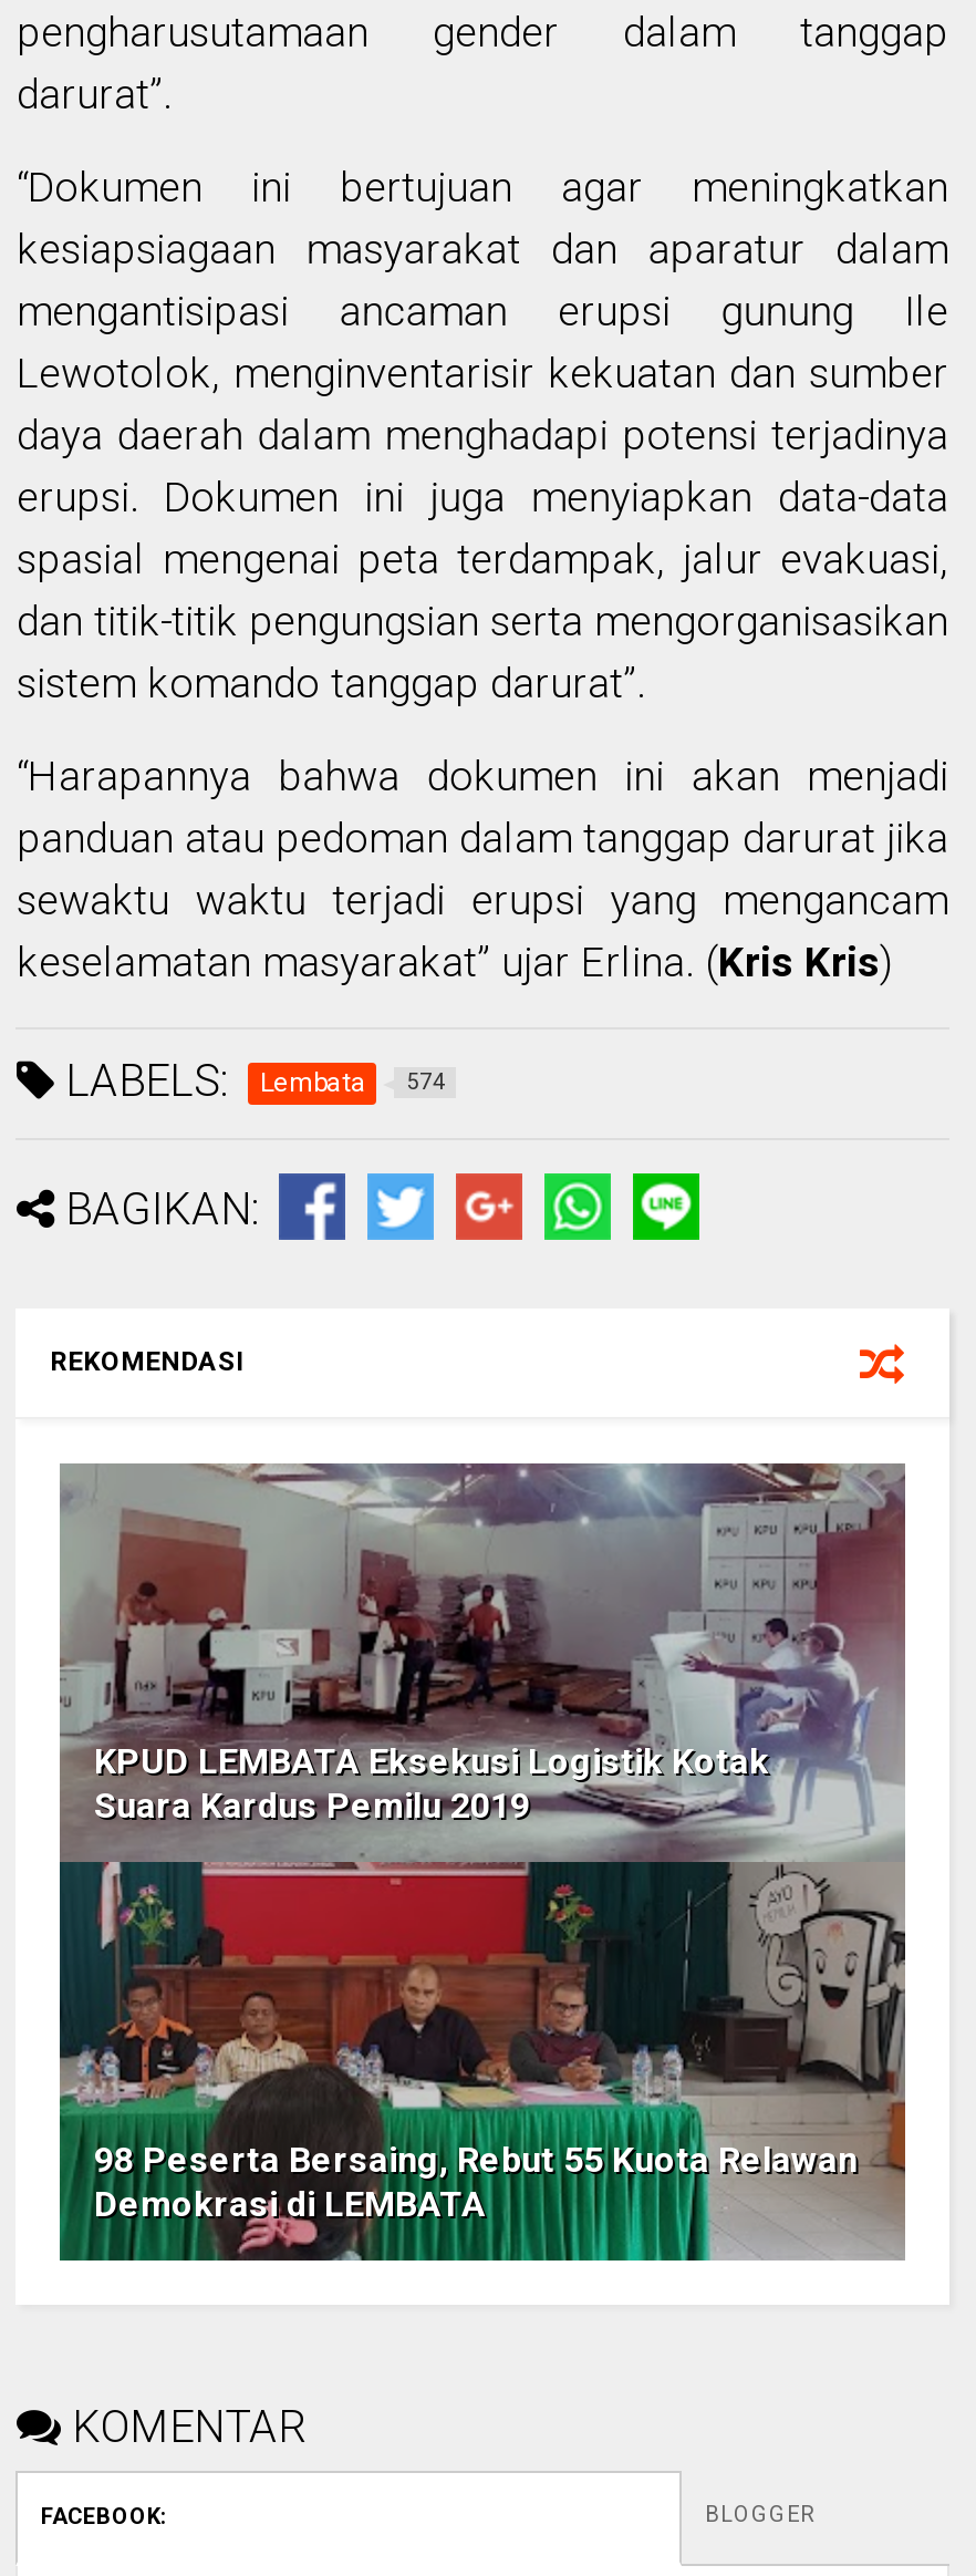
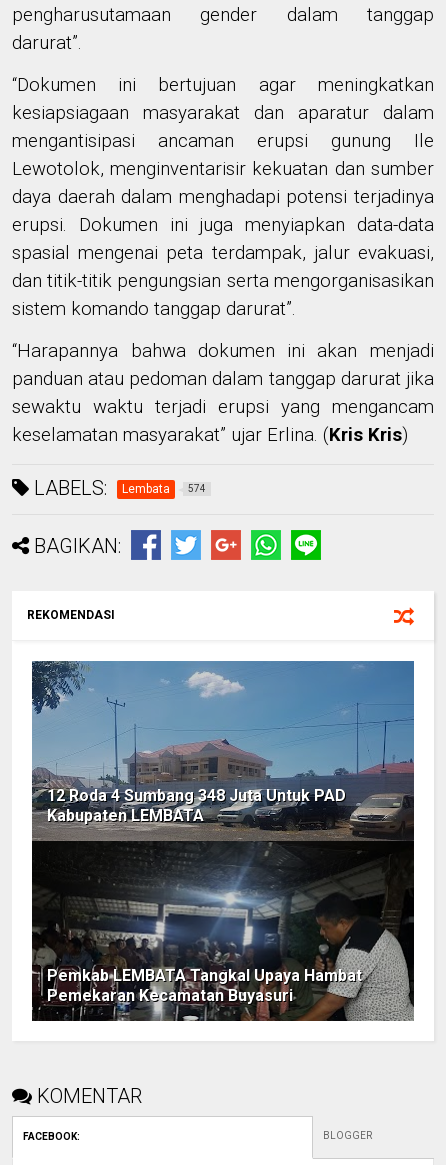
[58,1461,907,2263] [image] | KPUD LEMBATA Eksekusi Logistik Kotak | Suara Kardus Pemilu 2019 -> [31,660,415,1022] [image] | 12 Roda 4 Sumbang 348 Juta Untuk PAD | Kabupaten LEMBATA
[94,2139,857,2225] 98 Peserta Bersaing, Rebut 55 Kuota Relawan | Demokrasi di LEMBATA -> [47,966,362,1005] Pemkab LEMBATA Tangkal Upaya Hambat | Pemekaran Kecamatan Buyasuri

